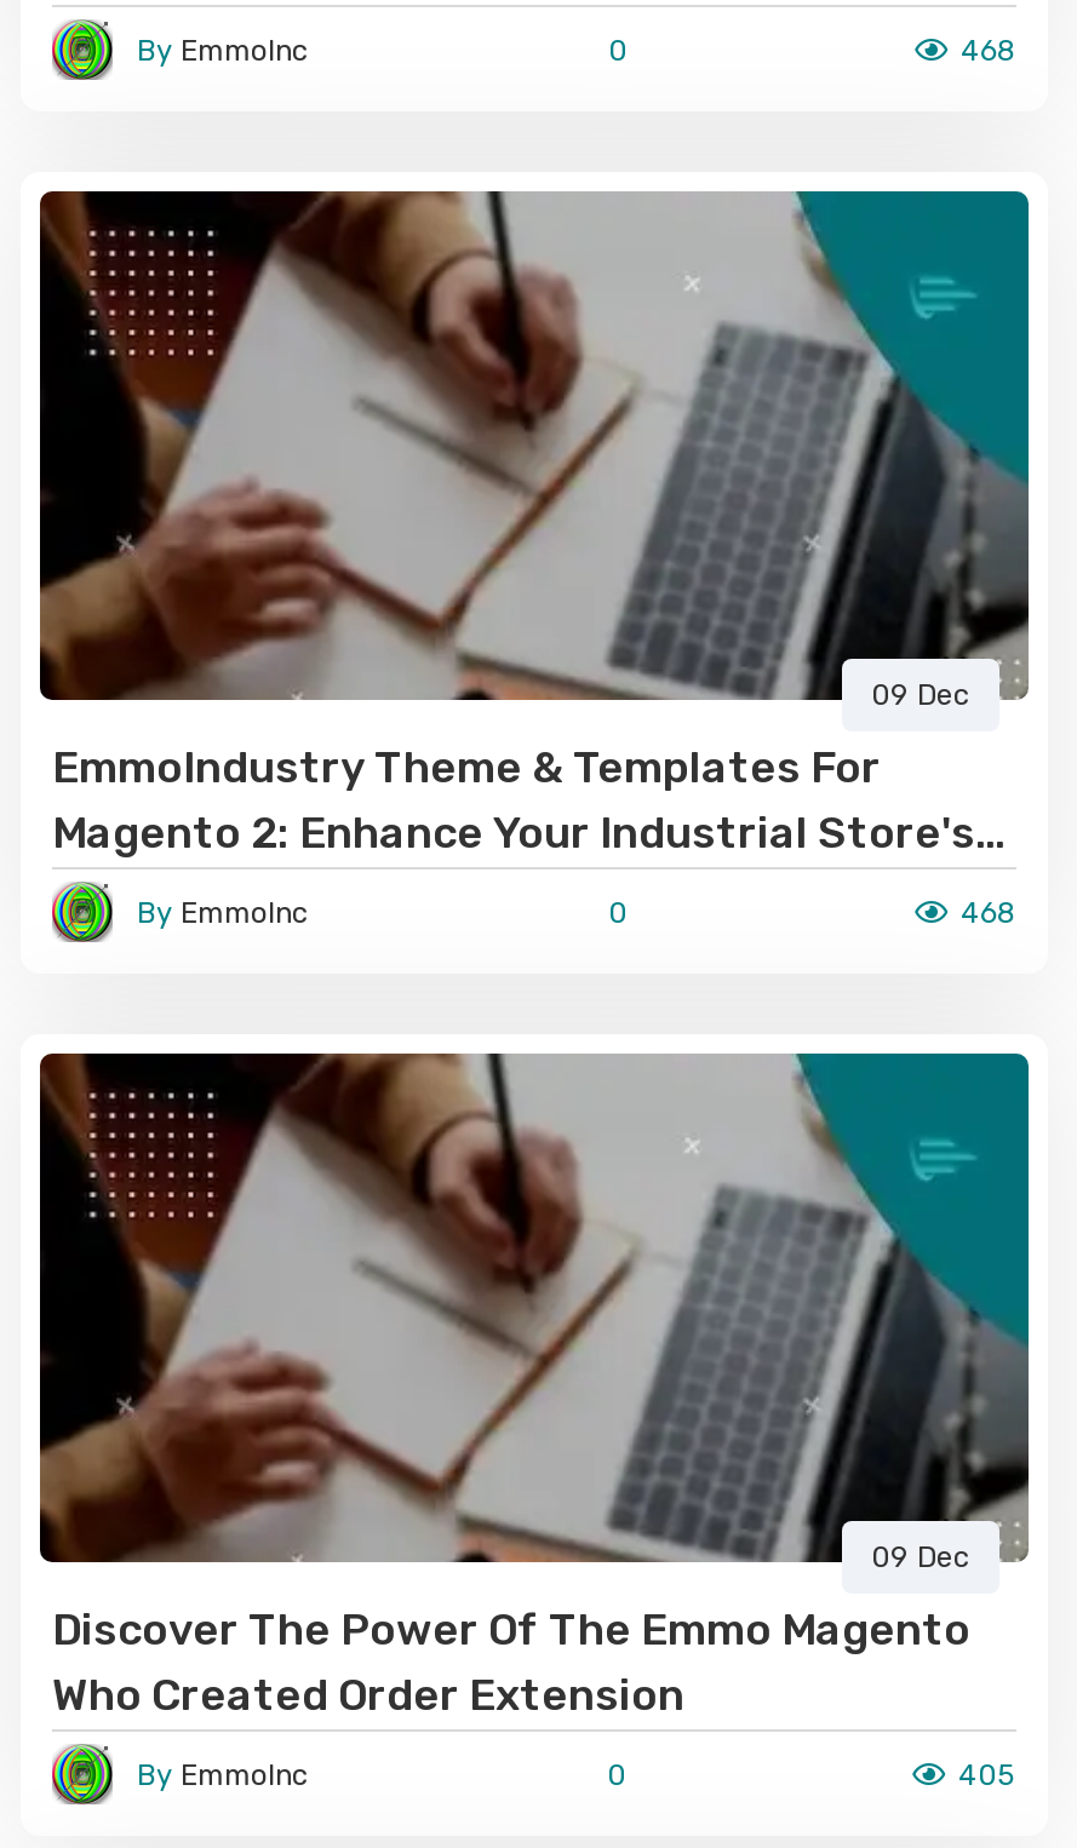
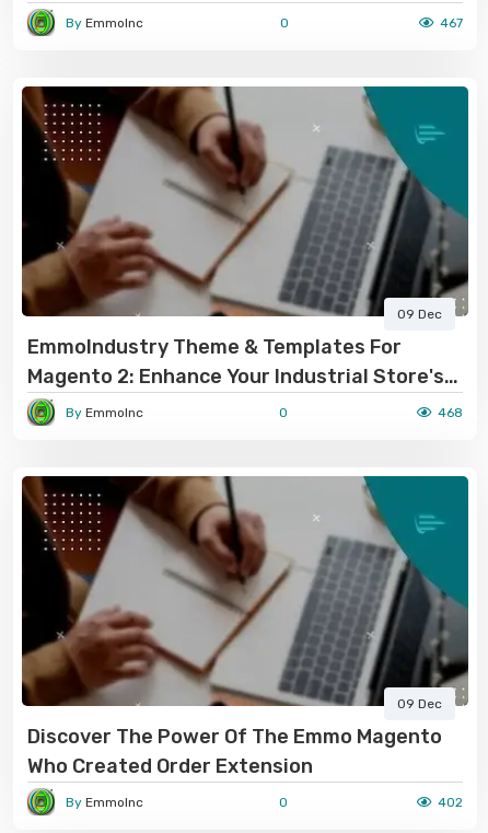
[961,33,1016,67] 468 -> [440,15,463,30] 467
[958,1757,1016,1791] 405 -> [438,794,463,809] 402

